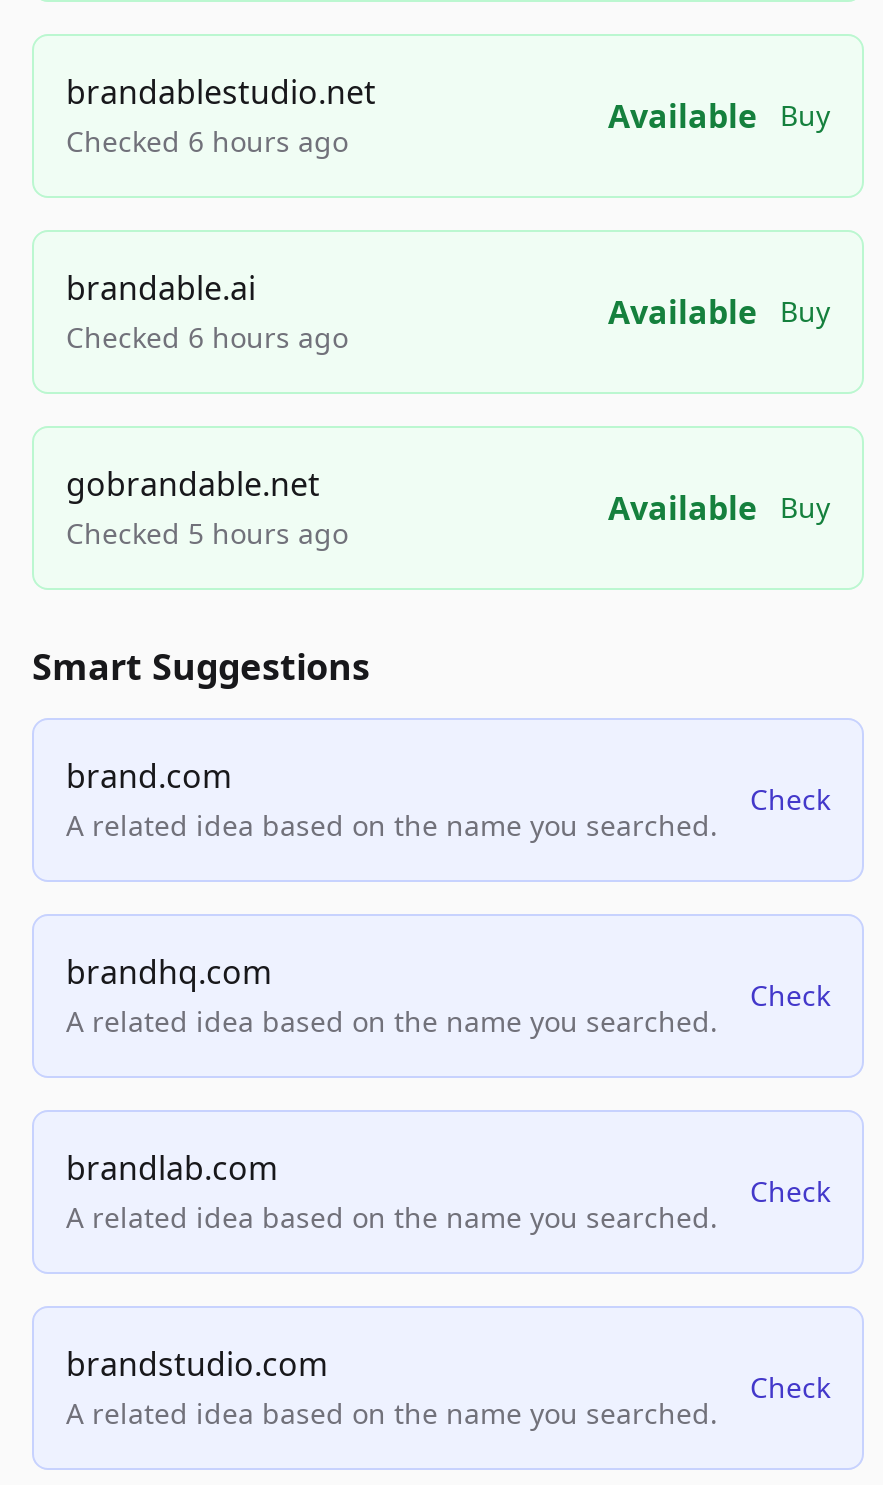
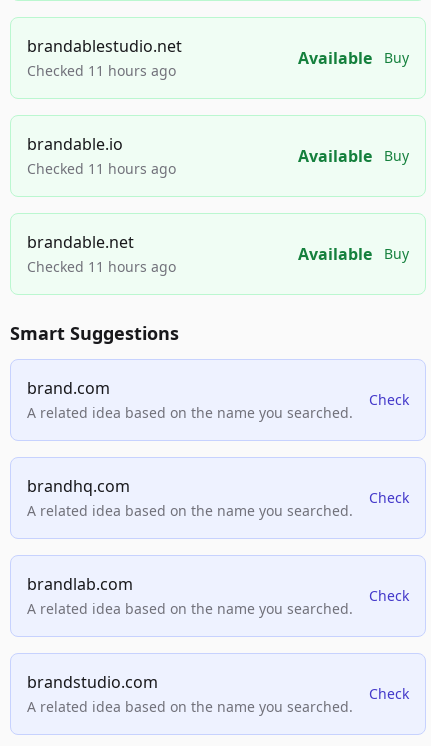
[66,122,348,160] Checked 6 hours ago -> [27,61,176,80] Checked 11 hours ago
[66,266,348,356] brandable.ai | Checked 6 hours ago -> [27,133,176,178] brandable.io | Checked 11 hours ago
[66,462,348,552] gobrandable.net | Checked 5 hours ago -> [27,231,176,276] brandable.net | Checked 11 hours ago

